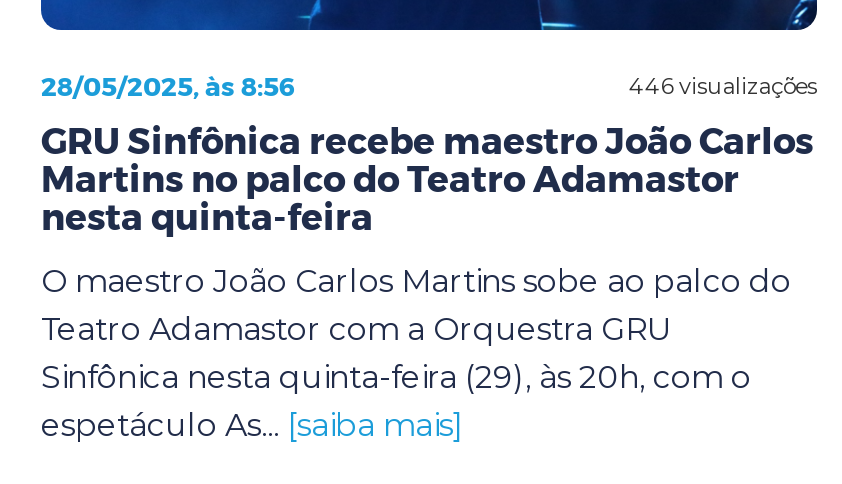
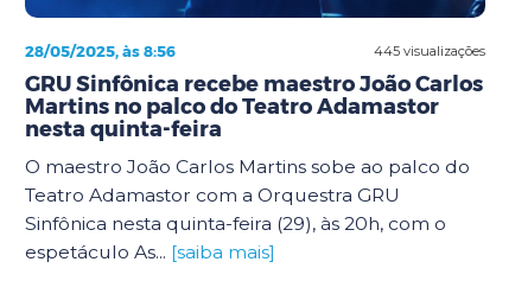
[629,71,817,99] 446 visualizações -> [374,42,485,59] 445 visualizações

